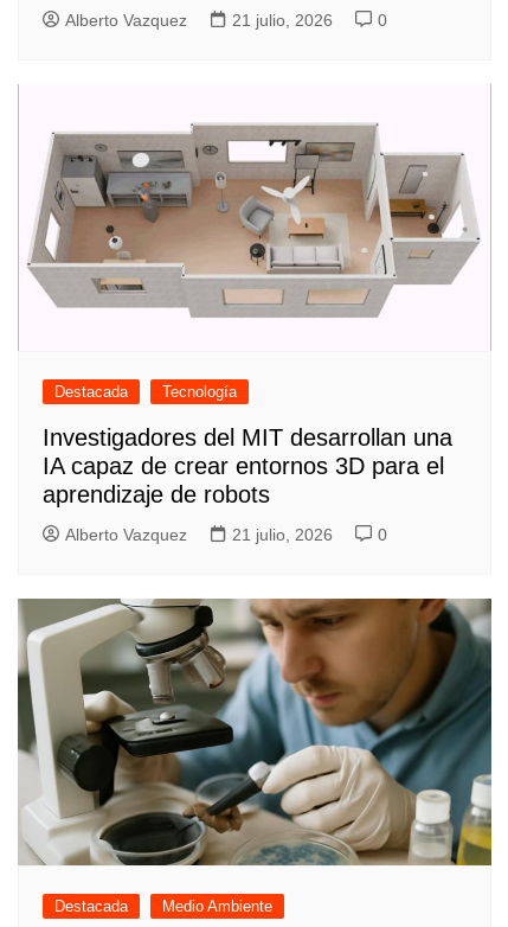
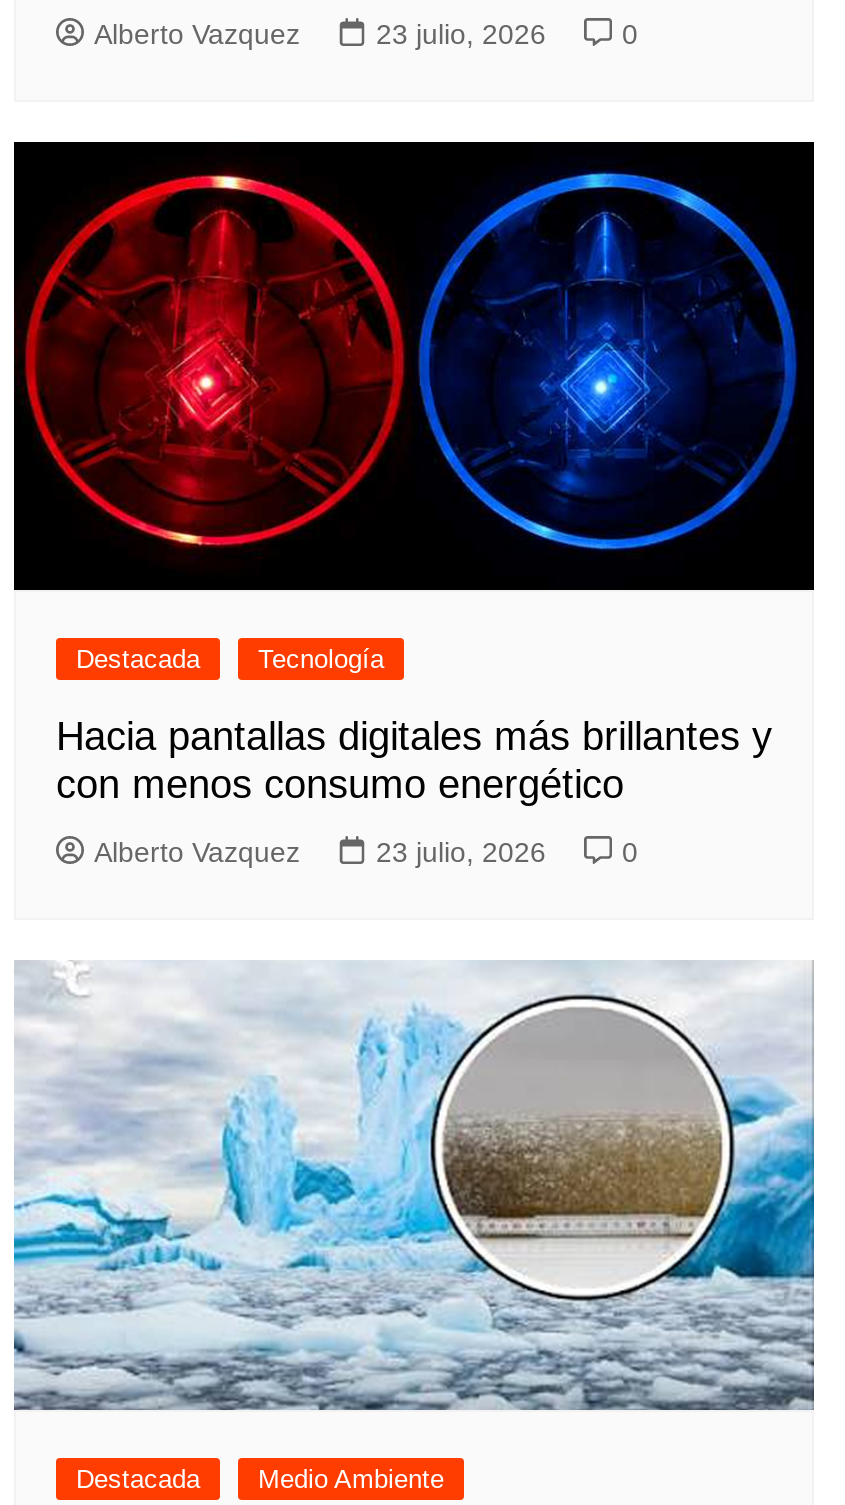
[232,11,333,30] 21 julio, 2026 -> [376,17,546,49] 23 julio, 2026
[18,84,491,351] [image] -> [12,139,816,593] [image]
[43,424,452,507] Investigadores del MIT desarrollan una | IA capaz de crear entornos 3D para el | aprendizaje de robots -> [56,715,772,807] Hacia pantallas digitales más brillantes y | con menos consumo energético
[232,525,333,544] 21 julio, 2026 -> [376,837,546,869] 23 julio, 2026
[17,597,493,867] [image] -> [12,961,816,1411] [image]

